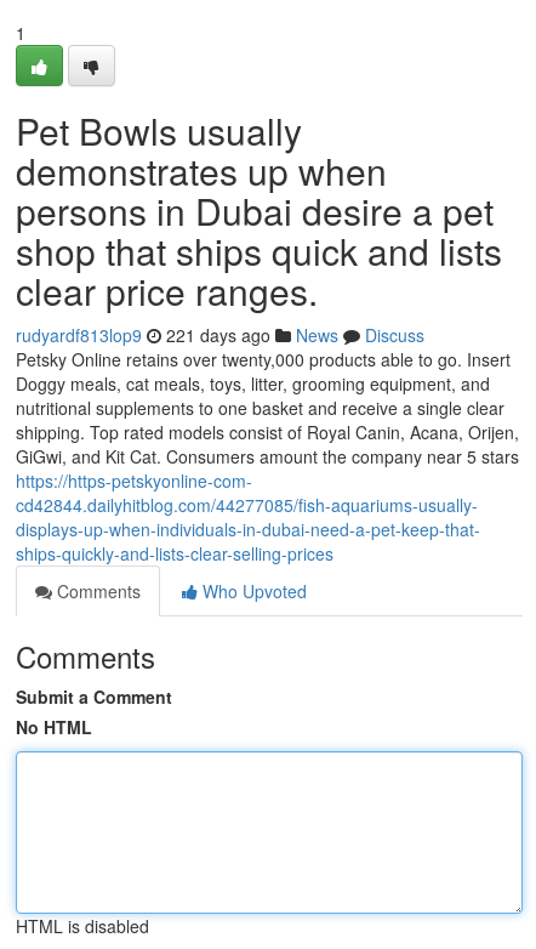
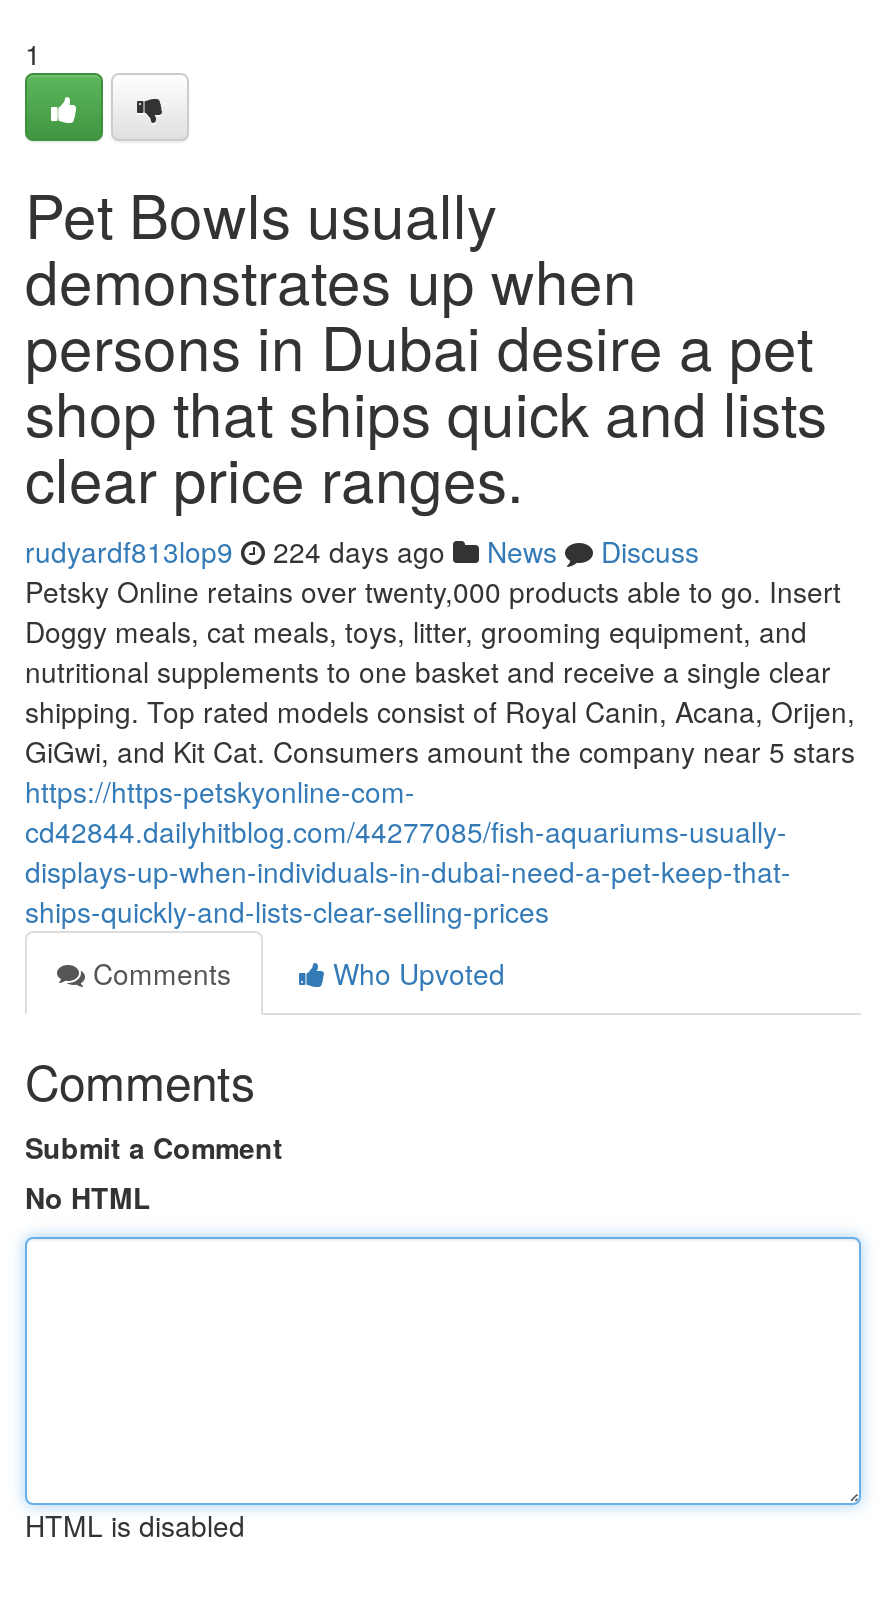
[16,323,424,347] rudyardf813lop9 221 days ago News Discuss -> [25,531,699,571] rudyardf813lop9 224 days ago News Discuss

